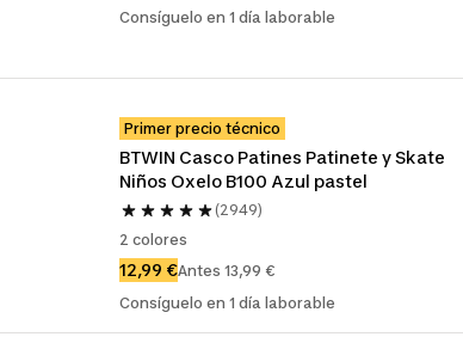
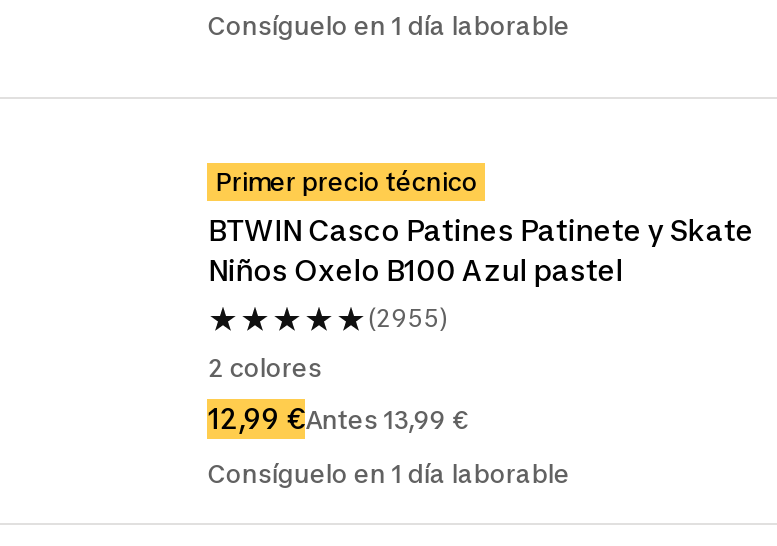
[215,201,263,219] (2949) -> [368,303,448,333] (2955)

